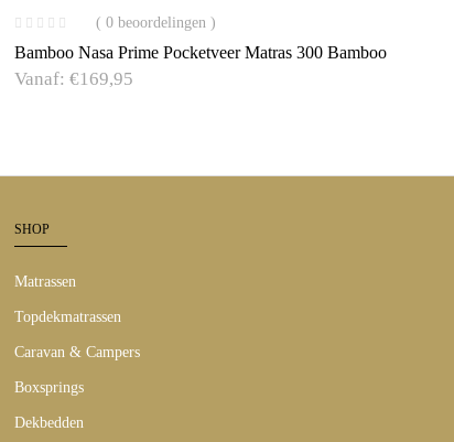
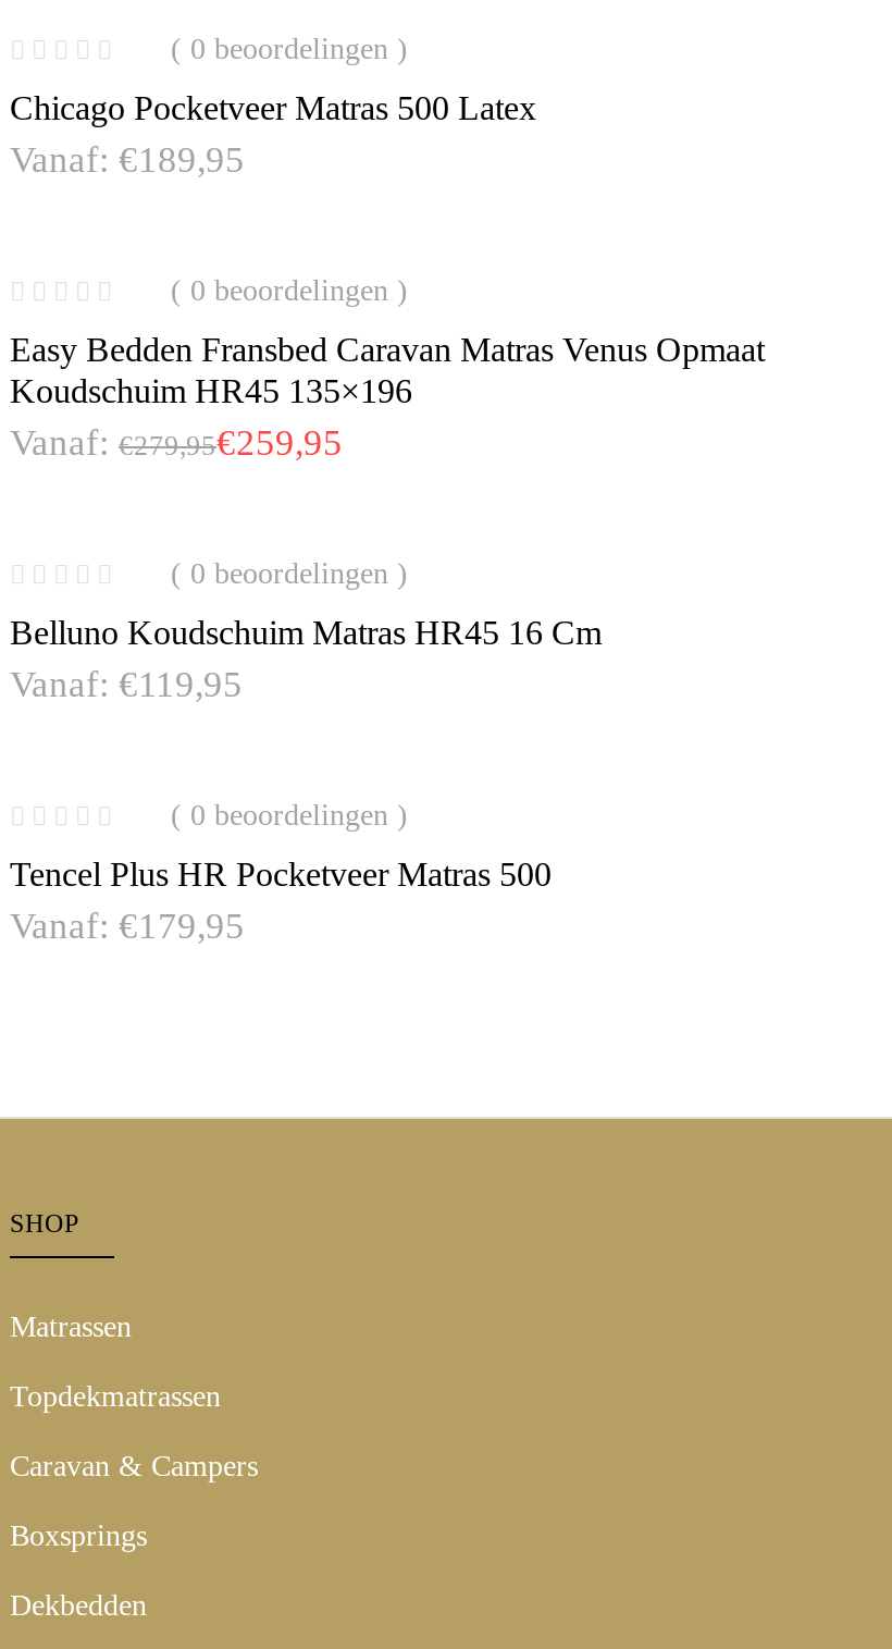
[14,43,387,89] Bamboo Nasa Prime Pocketveer Matras 300 Bamboo | Vanaf: €169,95 -> [10,89,765,947] Chicago Pocketveer Matras 500 Latex | Vanaf: €189,95 | ( 0 beoordelingen ) | Easy Bedden Fransbed Caravan Matras Venus Opmaat | Koudschuim HR45 135×196 | Vanaf: €279,95€259,95 | ( 0 beoordelingen ) | Belluno Koudschuim Matras HR45 16 Cm | Vanaf: €119,95 | ( 0 beoordelingen ) | Tencel Plus HR Pocketveer Matras 500 | Vanaf: €179,95

